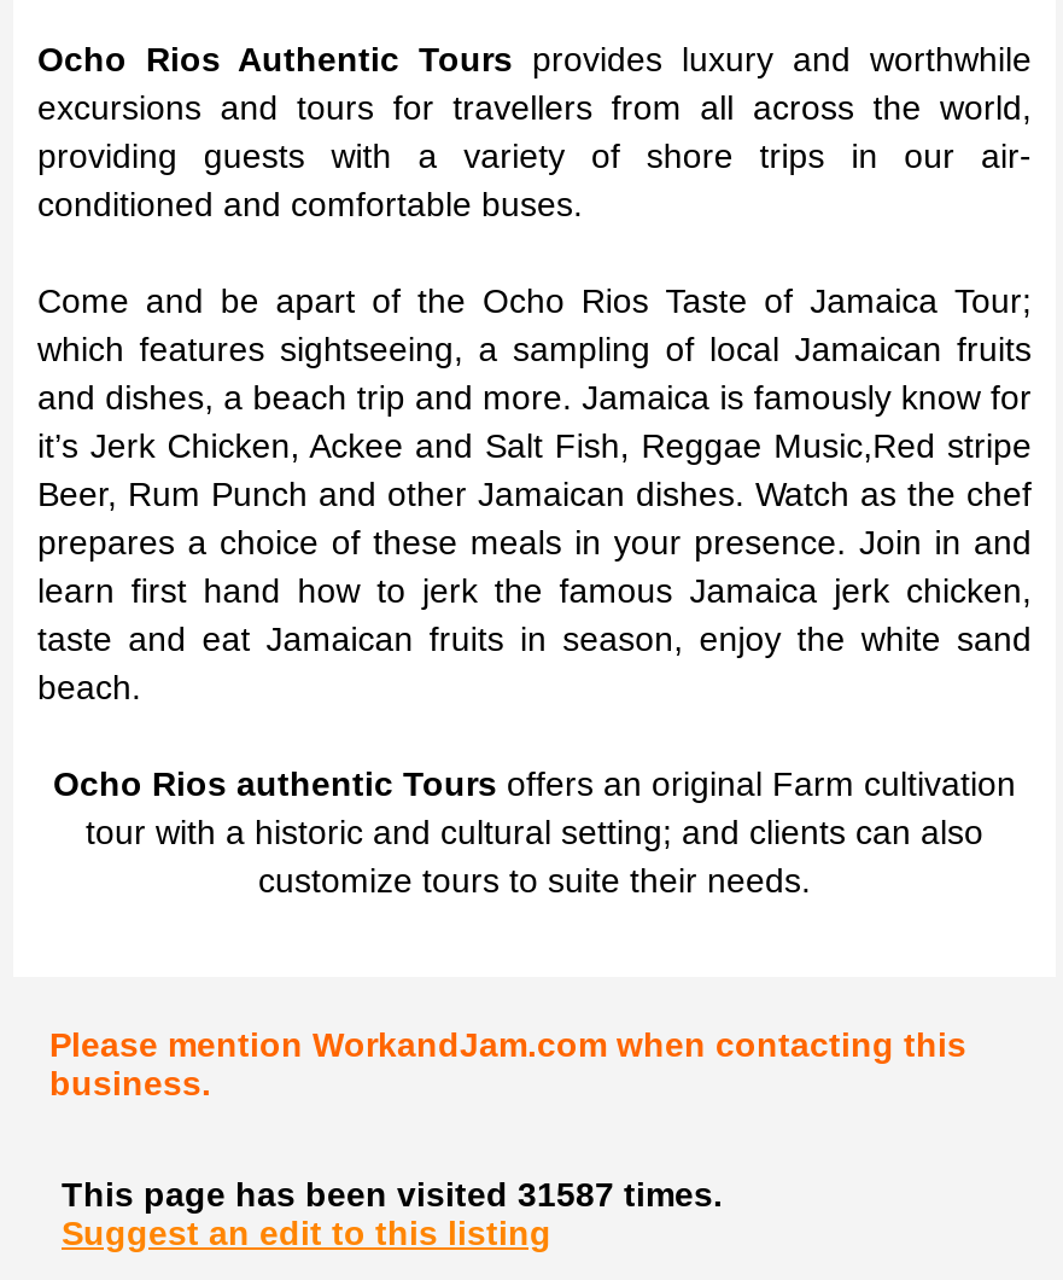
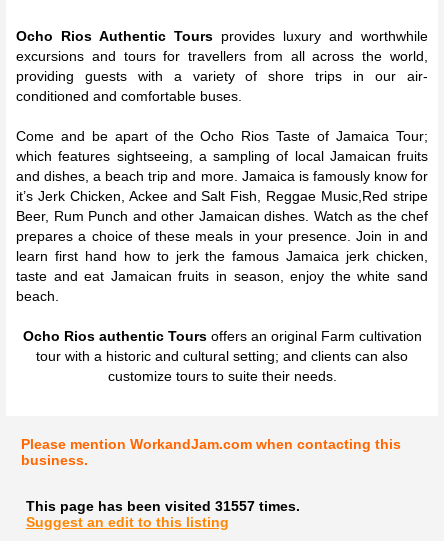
[62,1175,723,1214] This page has been visited 31587 times. -> [26,498,300,514] This page has been visited 31557 times.

